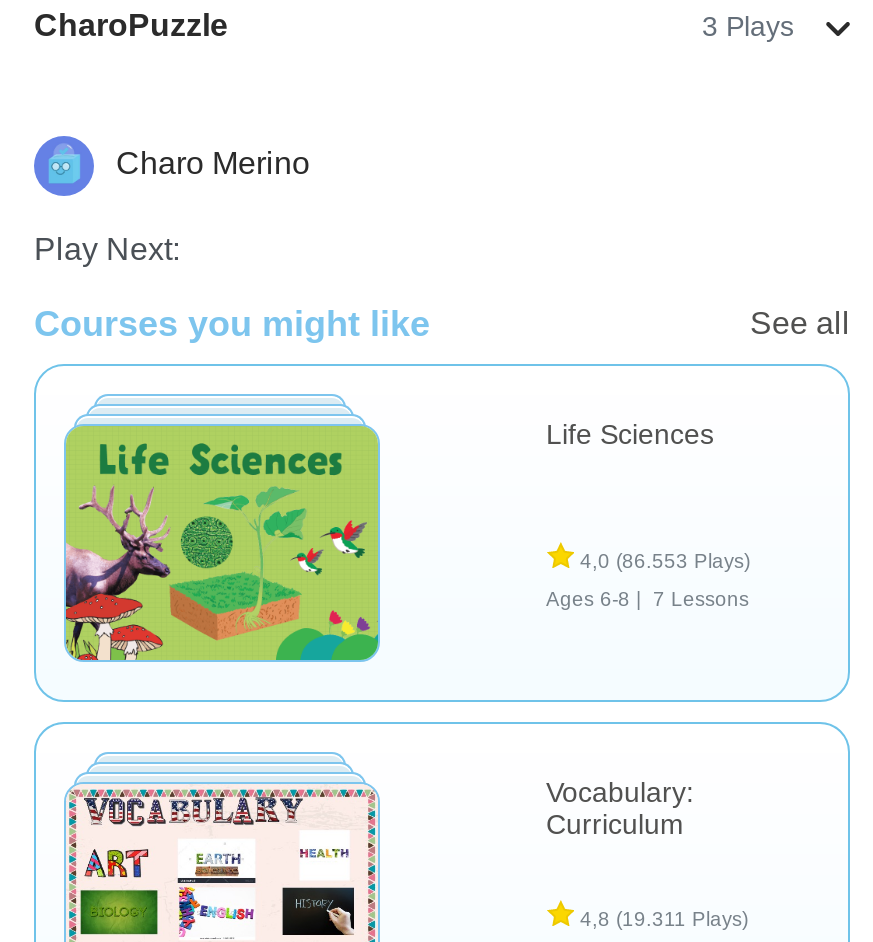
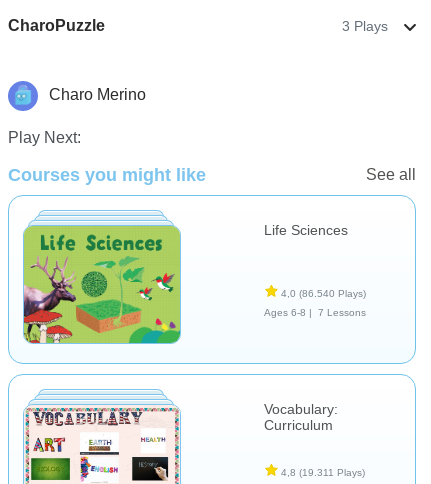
[580,549,750,571] 4,0 (86.553 Plays) -> [281,288,366,299] 4,0 (86.540 Plays)

